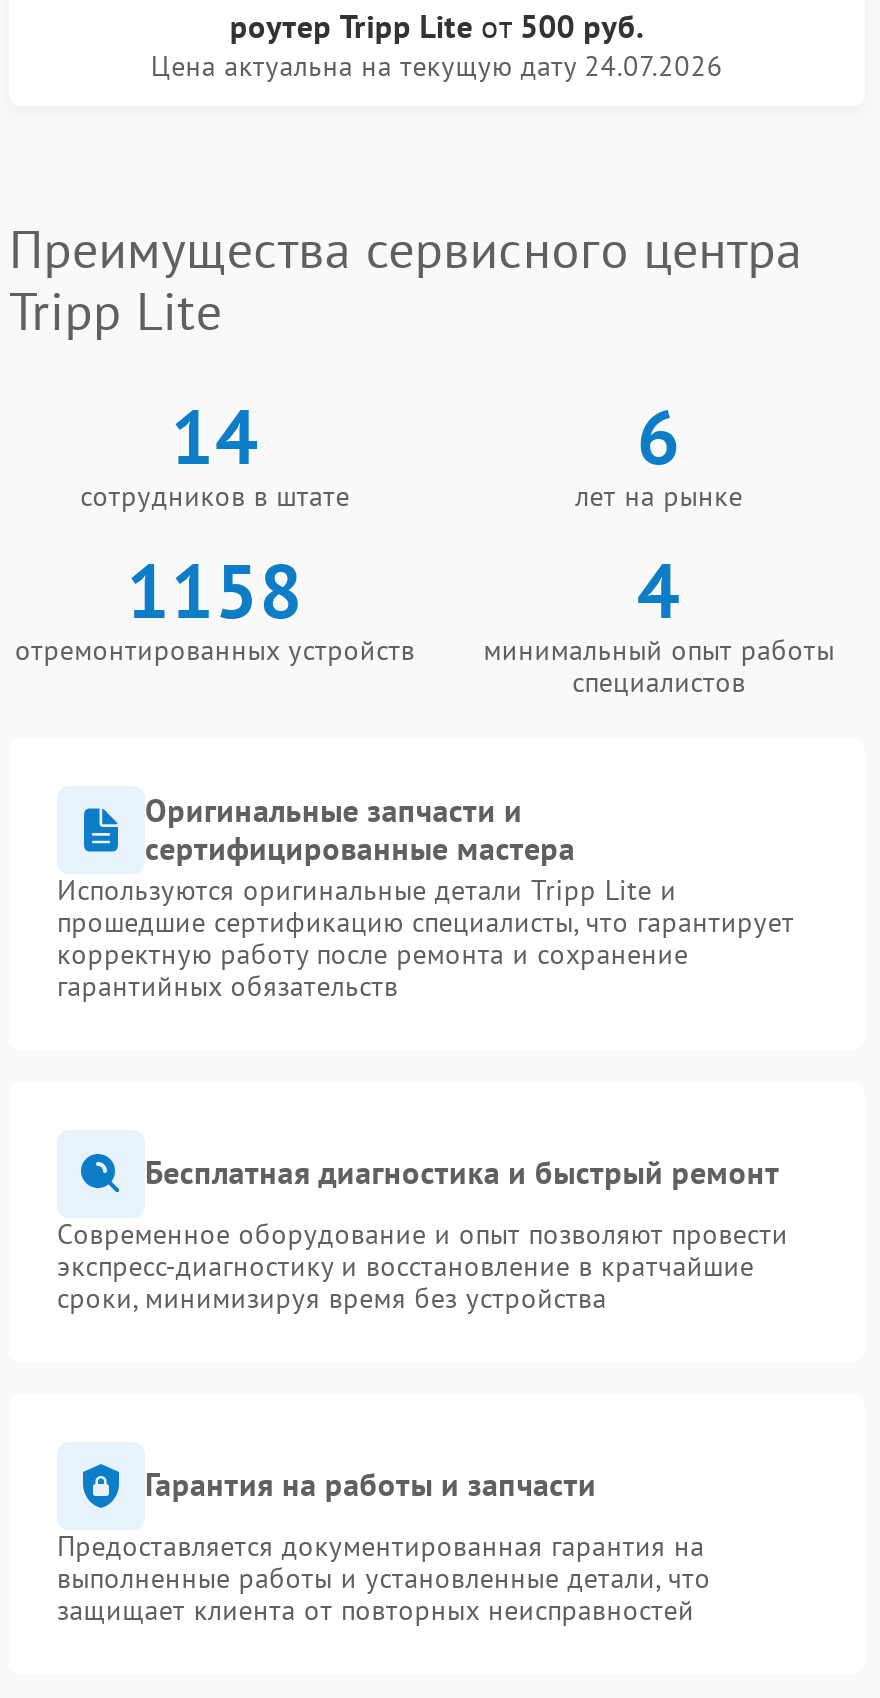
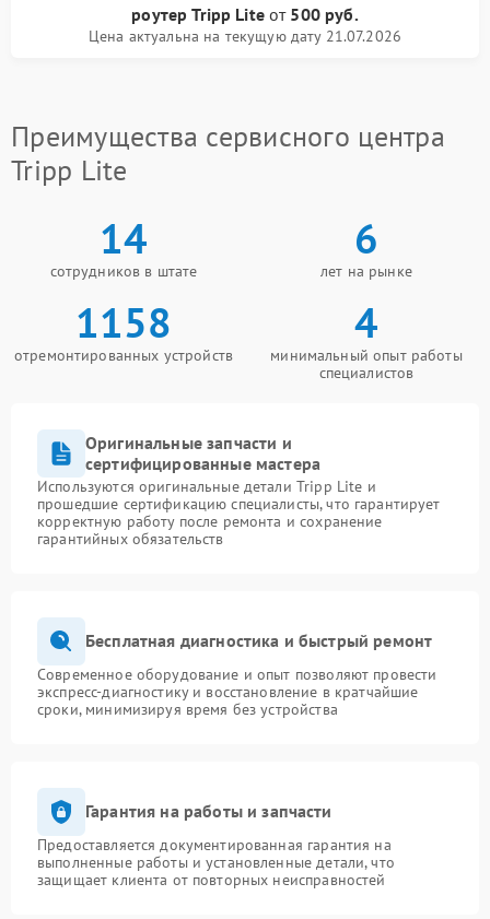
[151,47,723,83] Цена актуальна на текущую дату 24.07.2026 -> [88,26,402,46] Цена актуальна на текущую дату 21.07.2026

